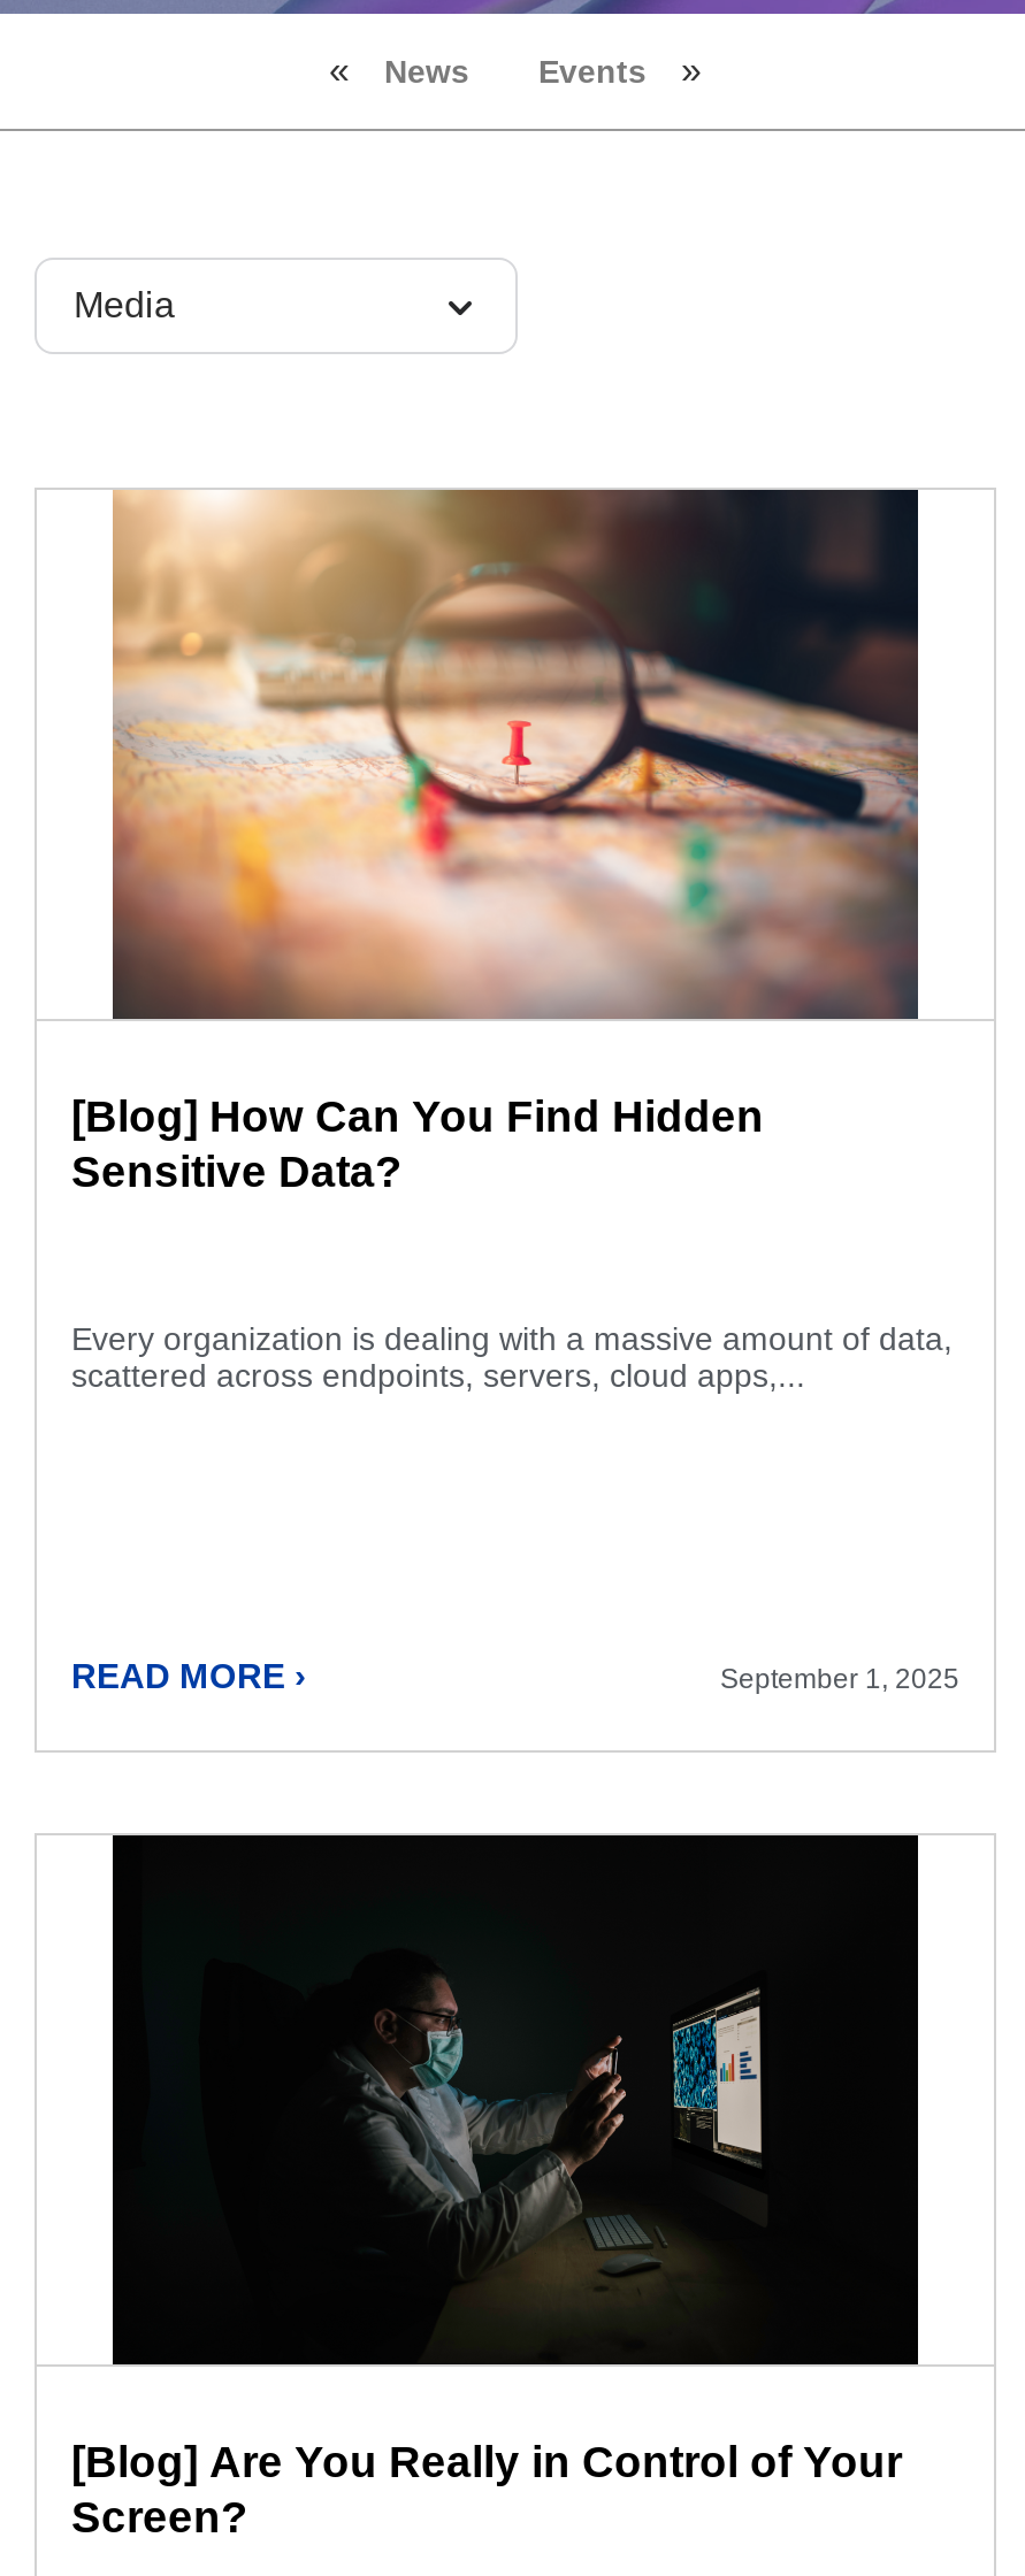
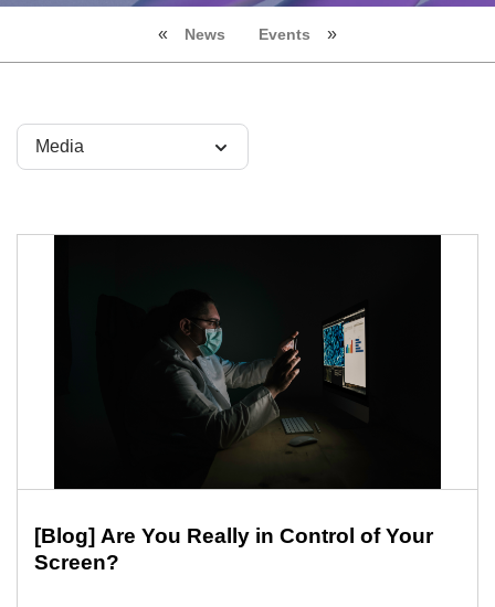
[71,488,920,1196] [image] | [Blog] How Can You Find Hidden | Sensitive Data? -> none
[71,1320,953,1394] Every organization is dealing with a massive amount of data, | scattered across endpoints, servers, cloud apps,... -> none
[71,1656,959,1695] READ MORE › | September 1, 2025 -> none

